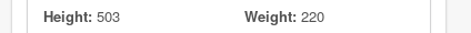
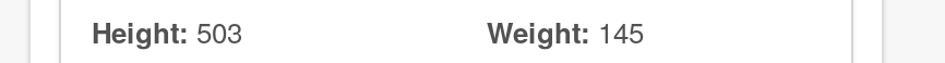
[244,6,324,27] Weight: 220 -> [487,10,644,52] Weight: 145

